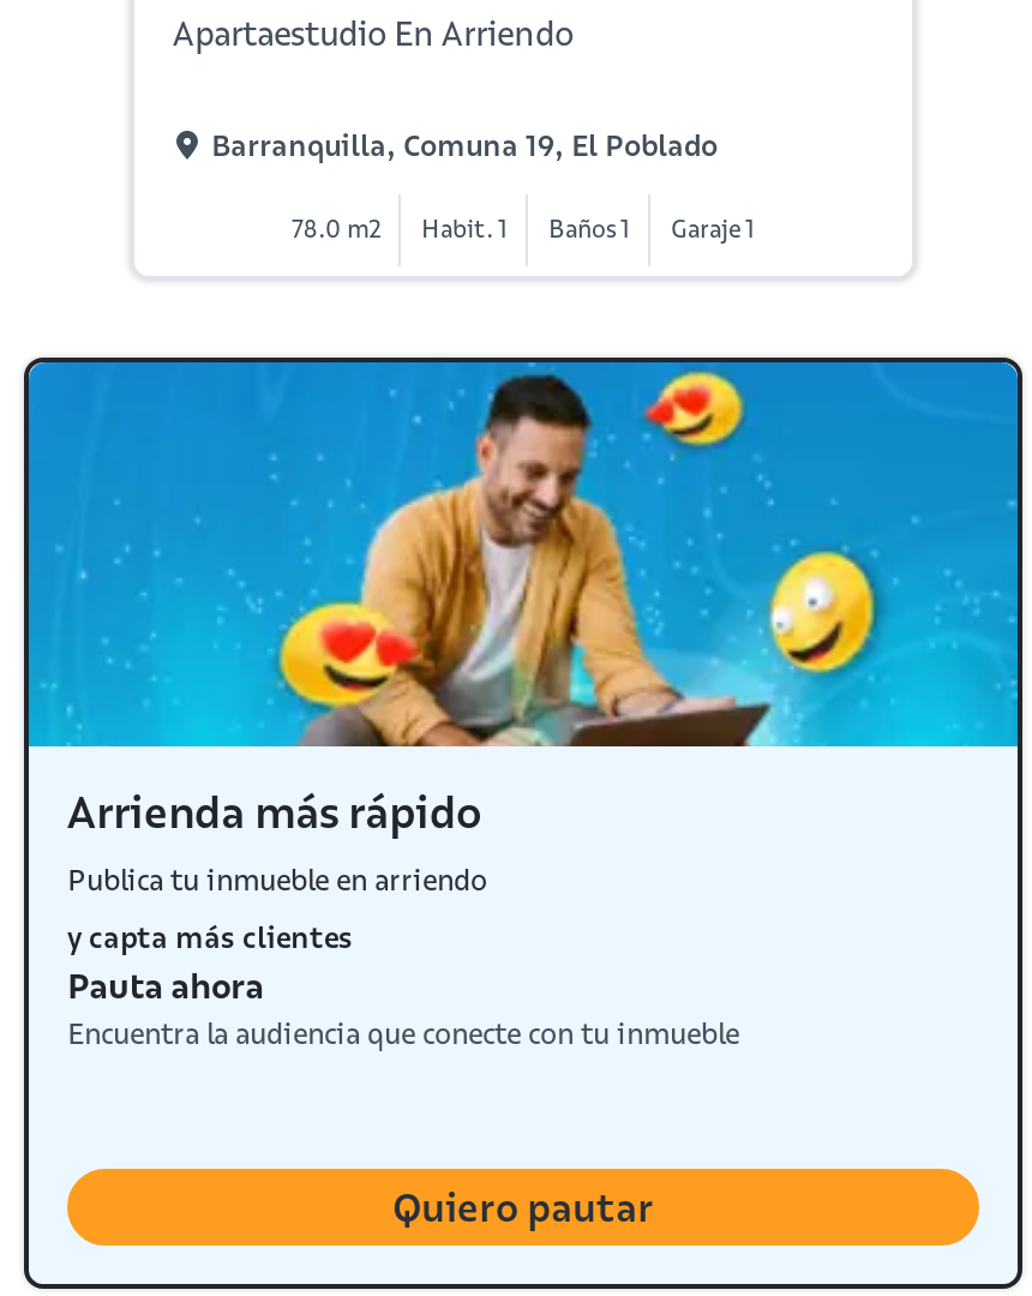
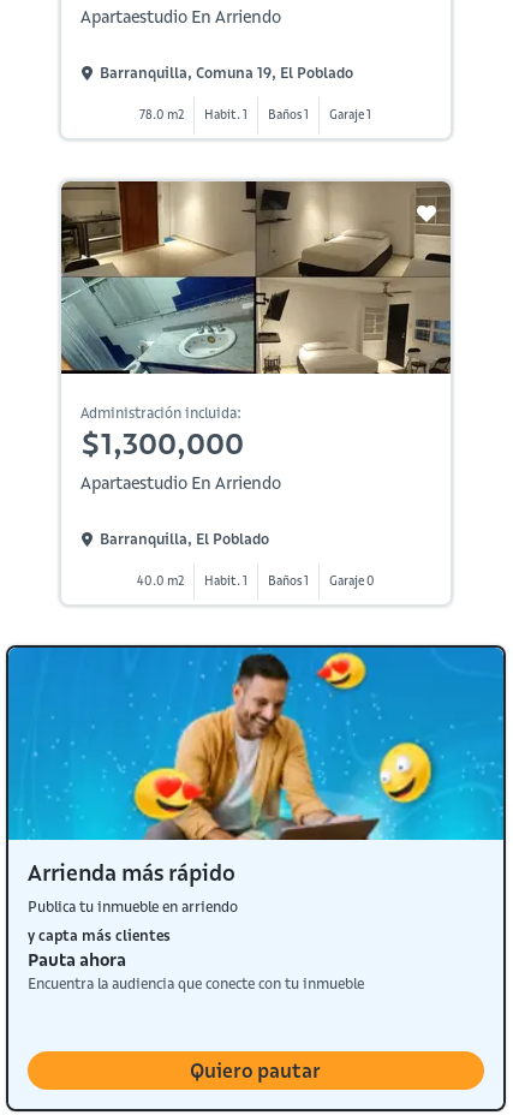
none -> [60,179,452,588] [image] | Administración incluida: | $1,300,000 | Apartaestudio En Arriendo | Barranquilla, El Poblado | 40.0 m2 | Habit. 1 | Baños 1 | Garaje 0

